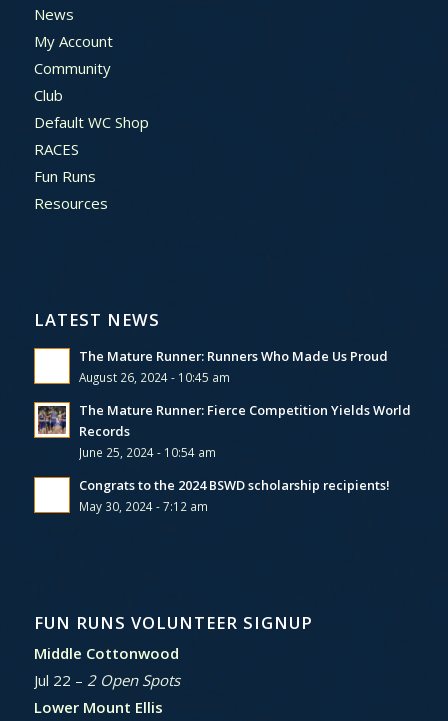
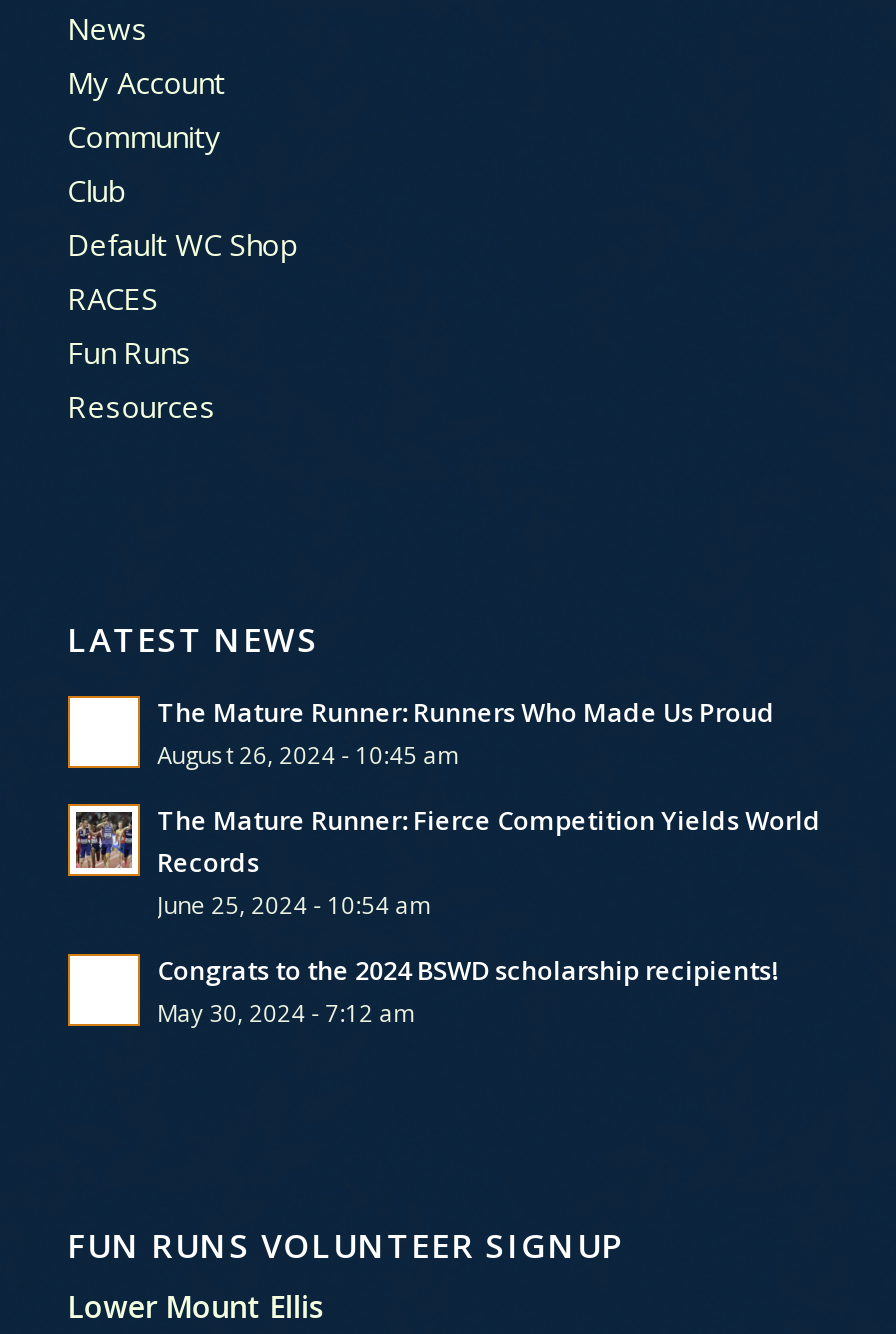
[34,643,180,690] Middle Cottonwood | Jul 22 – 2 Open Spots -> none

